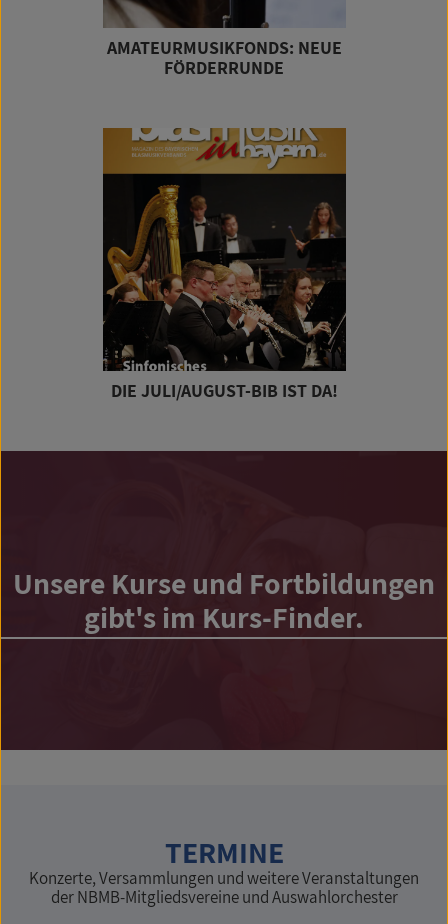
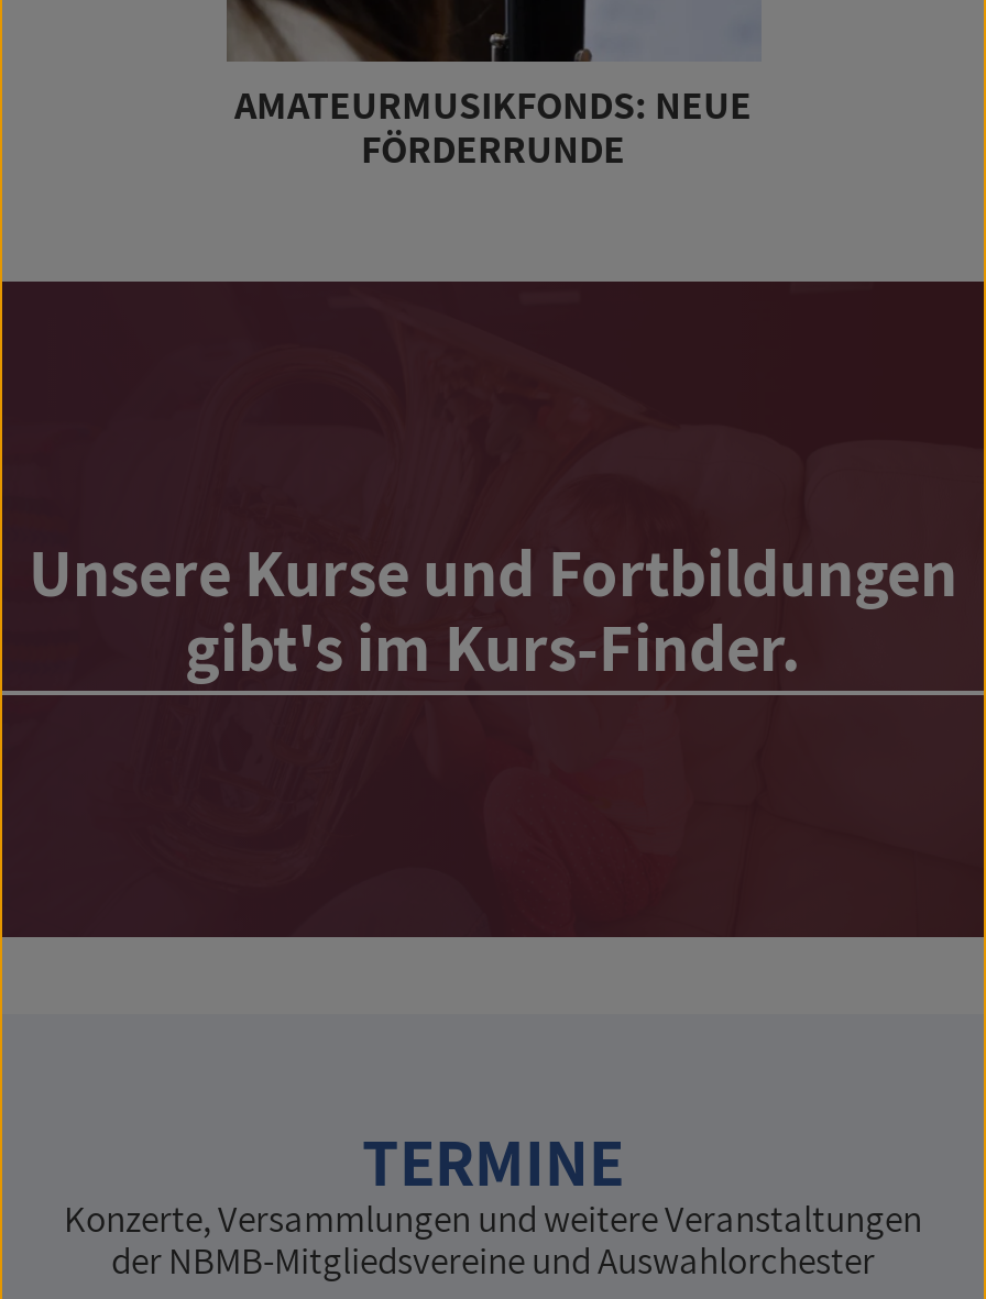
[102,127,347,402] [image] | DIE JULI/AUGUST-BIB IST DA! -> none

